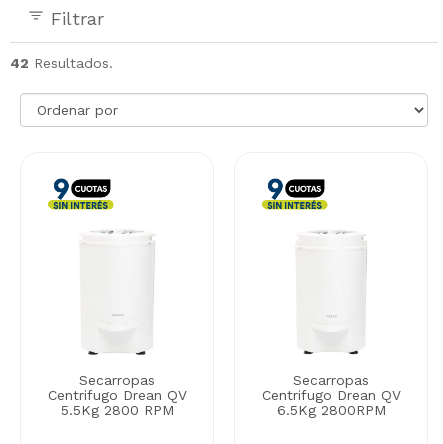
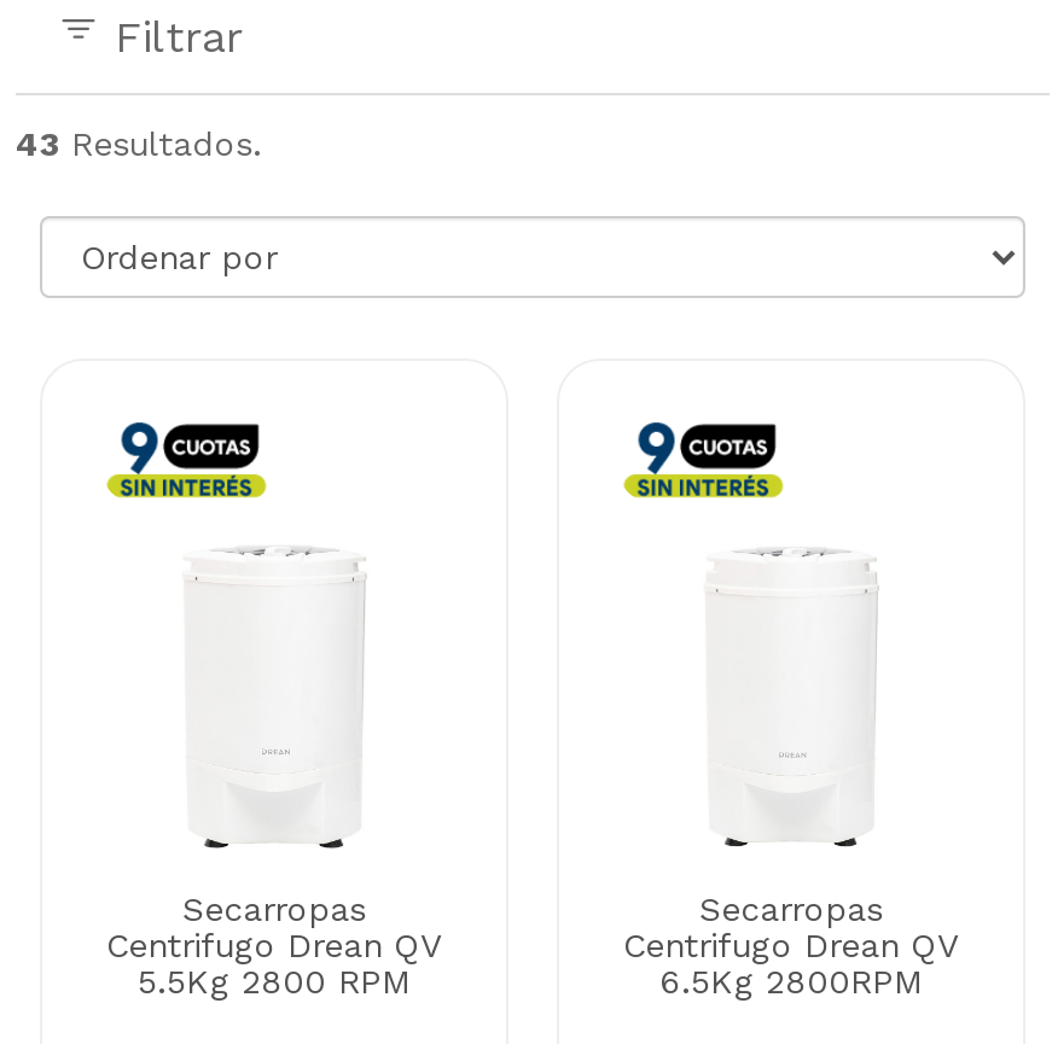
[10,55,113,71] 42 Resultados. -> [16,124,262,163] 43 Resultados.

